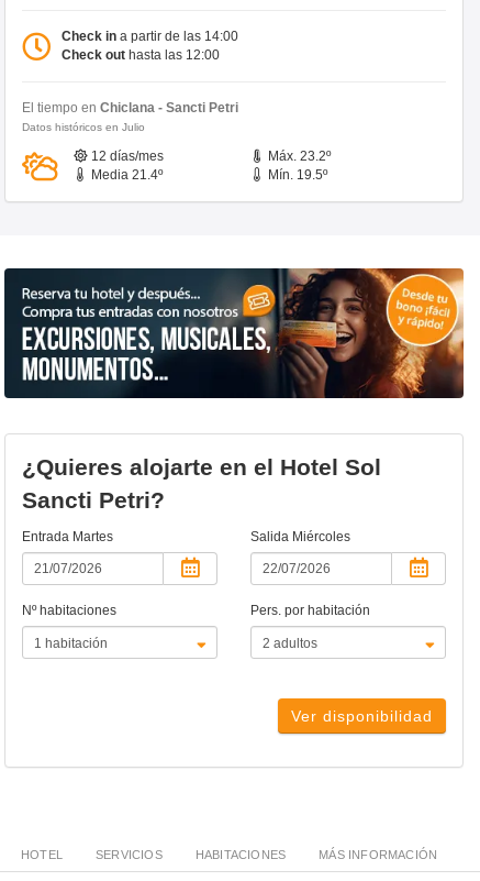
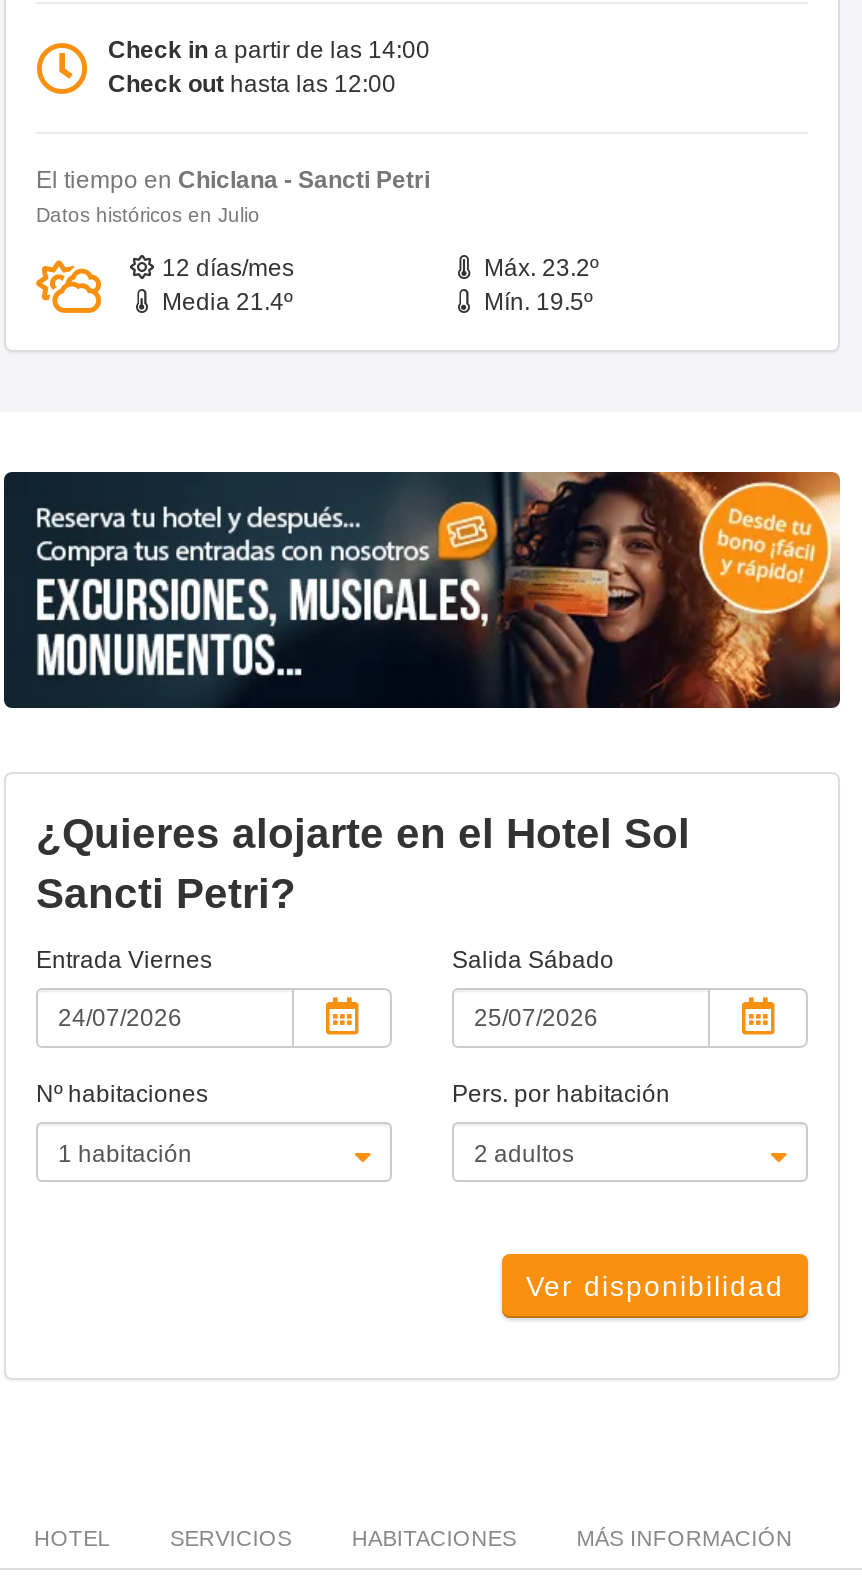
[22,529,113,545] Entrada Martes -> [36,946,212,974] Entrada Viernes
[250,529,350,545] Salida Miércoles -> [452,946,614,974] Salida Sábado

